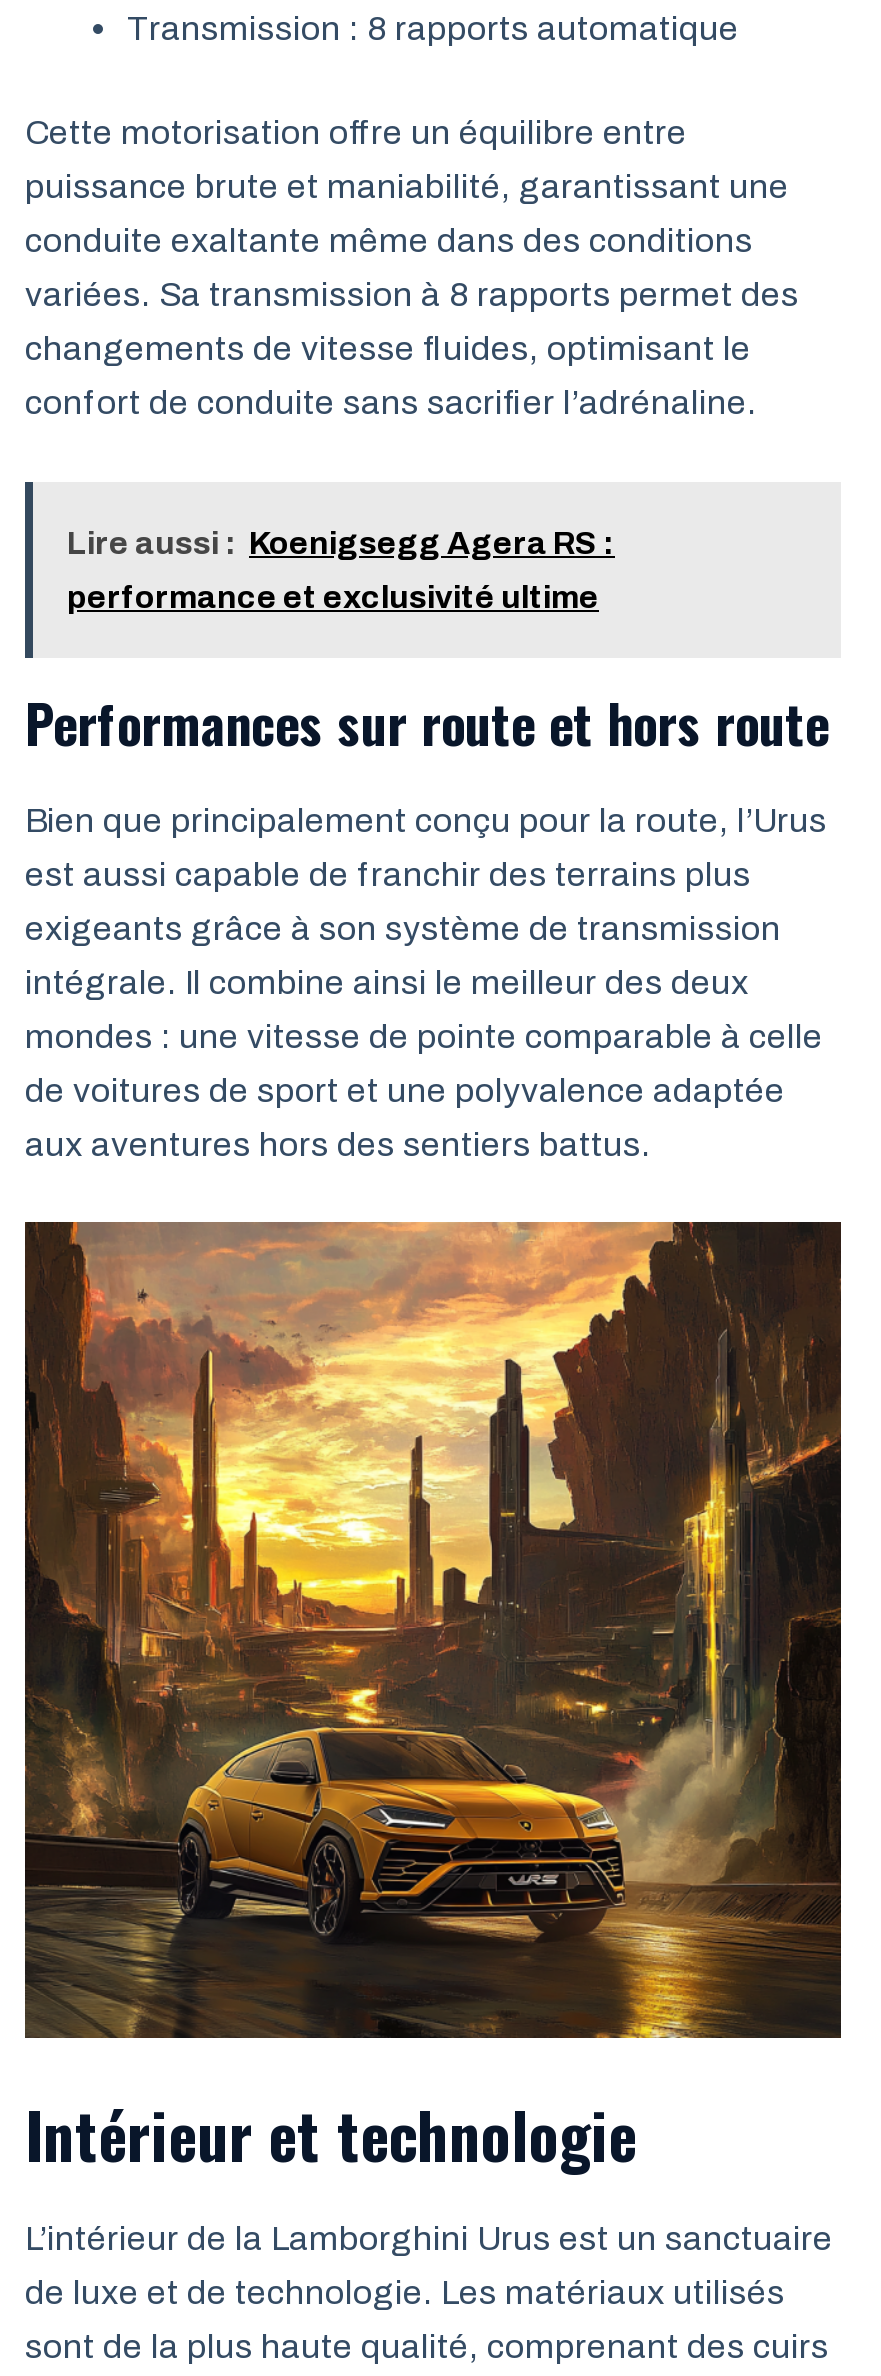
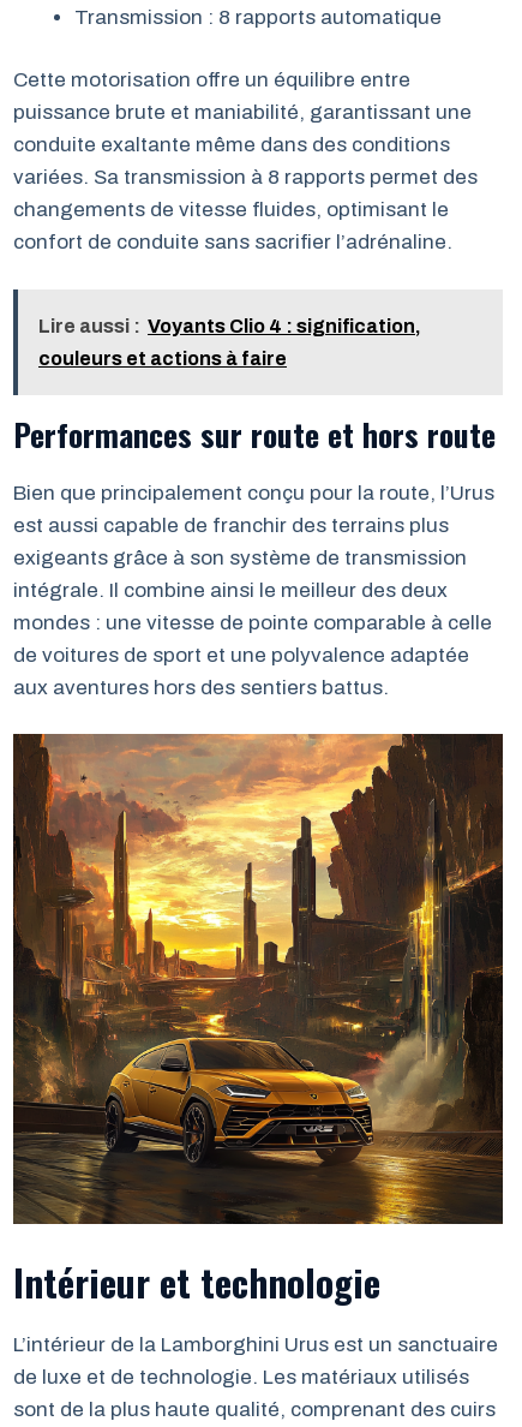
[67,525,615,559] Lire aussi : Koenigsegg Agera RS : -> [38,315,421,336] Lire aussi : Voyants Clio 4 : signification,
[67,579,599,613] performance et exclusivité ultime -> [38,348,287,368] couleurs et actions à faire

